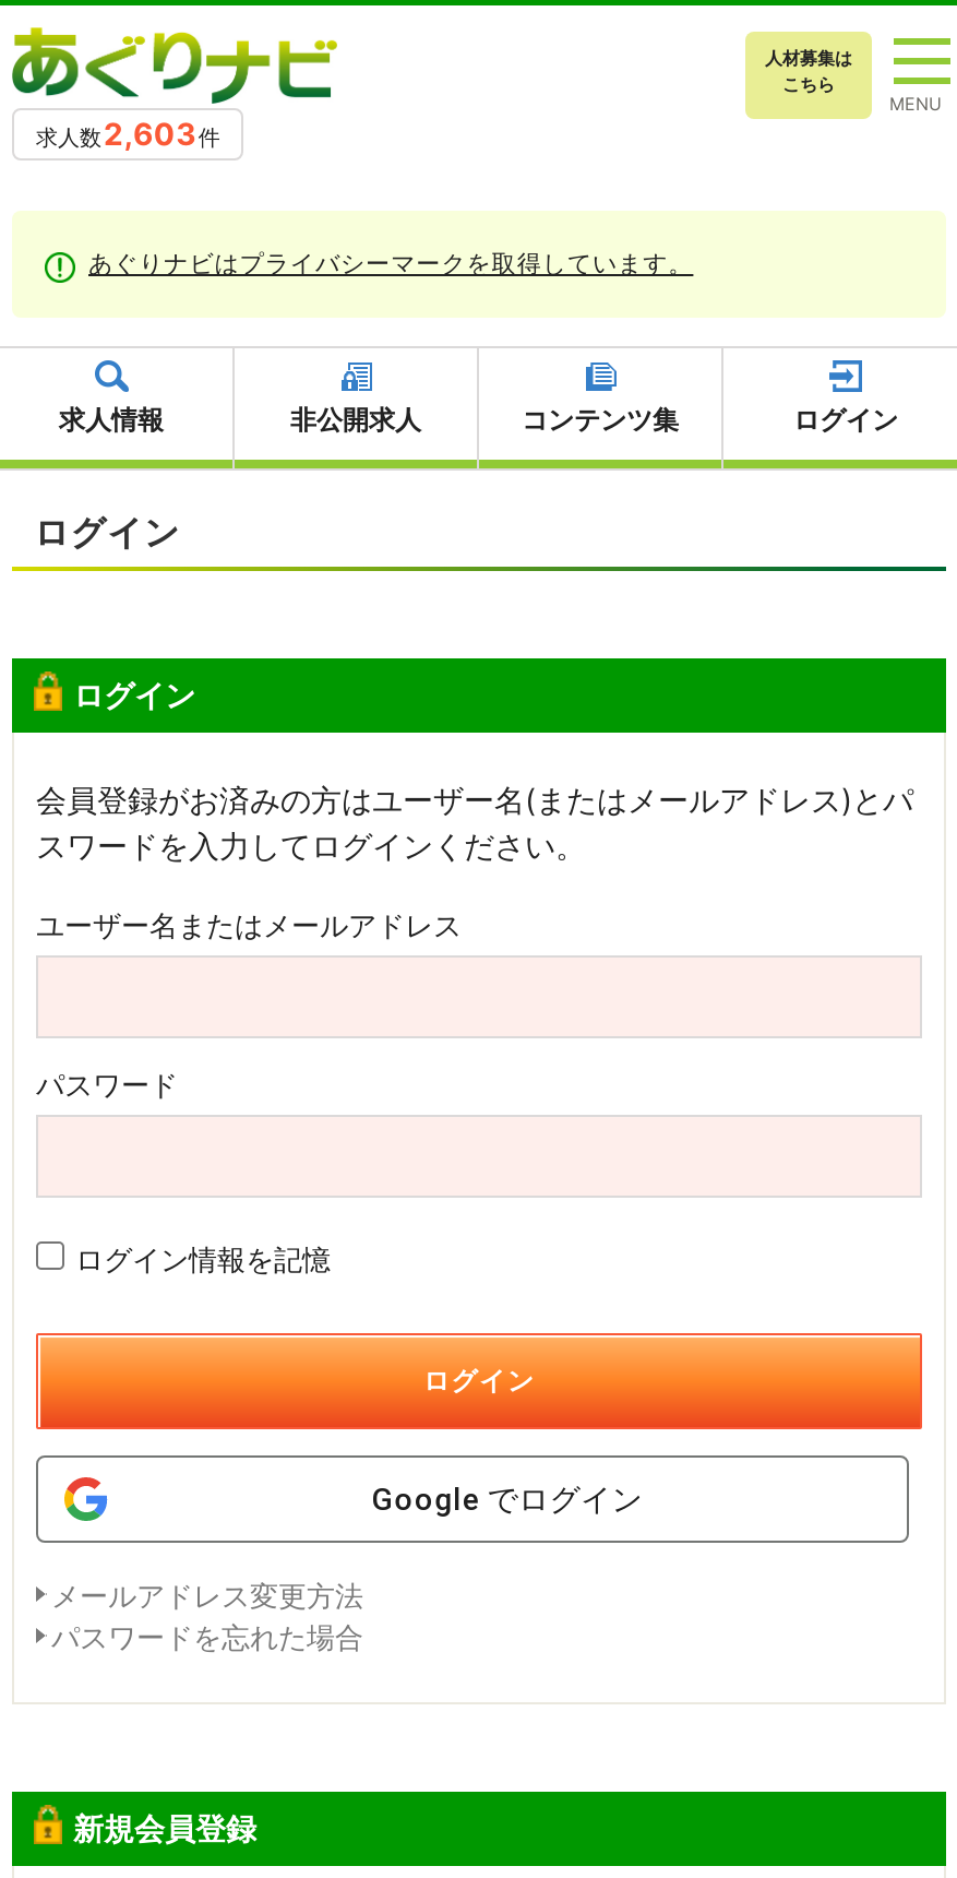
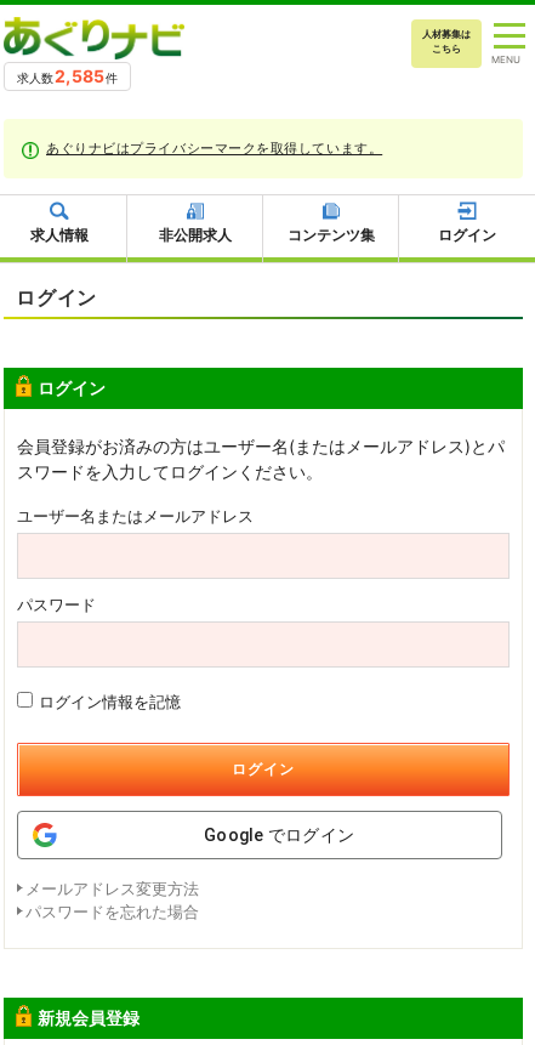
[36,115,220,152] 求人数2,603件 -> [17,66,118,86] 求人数2,585件

